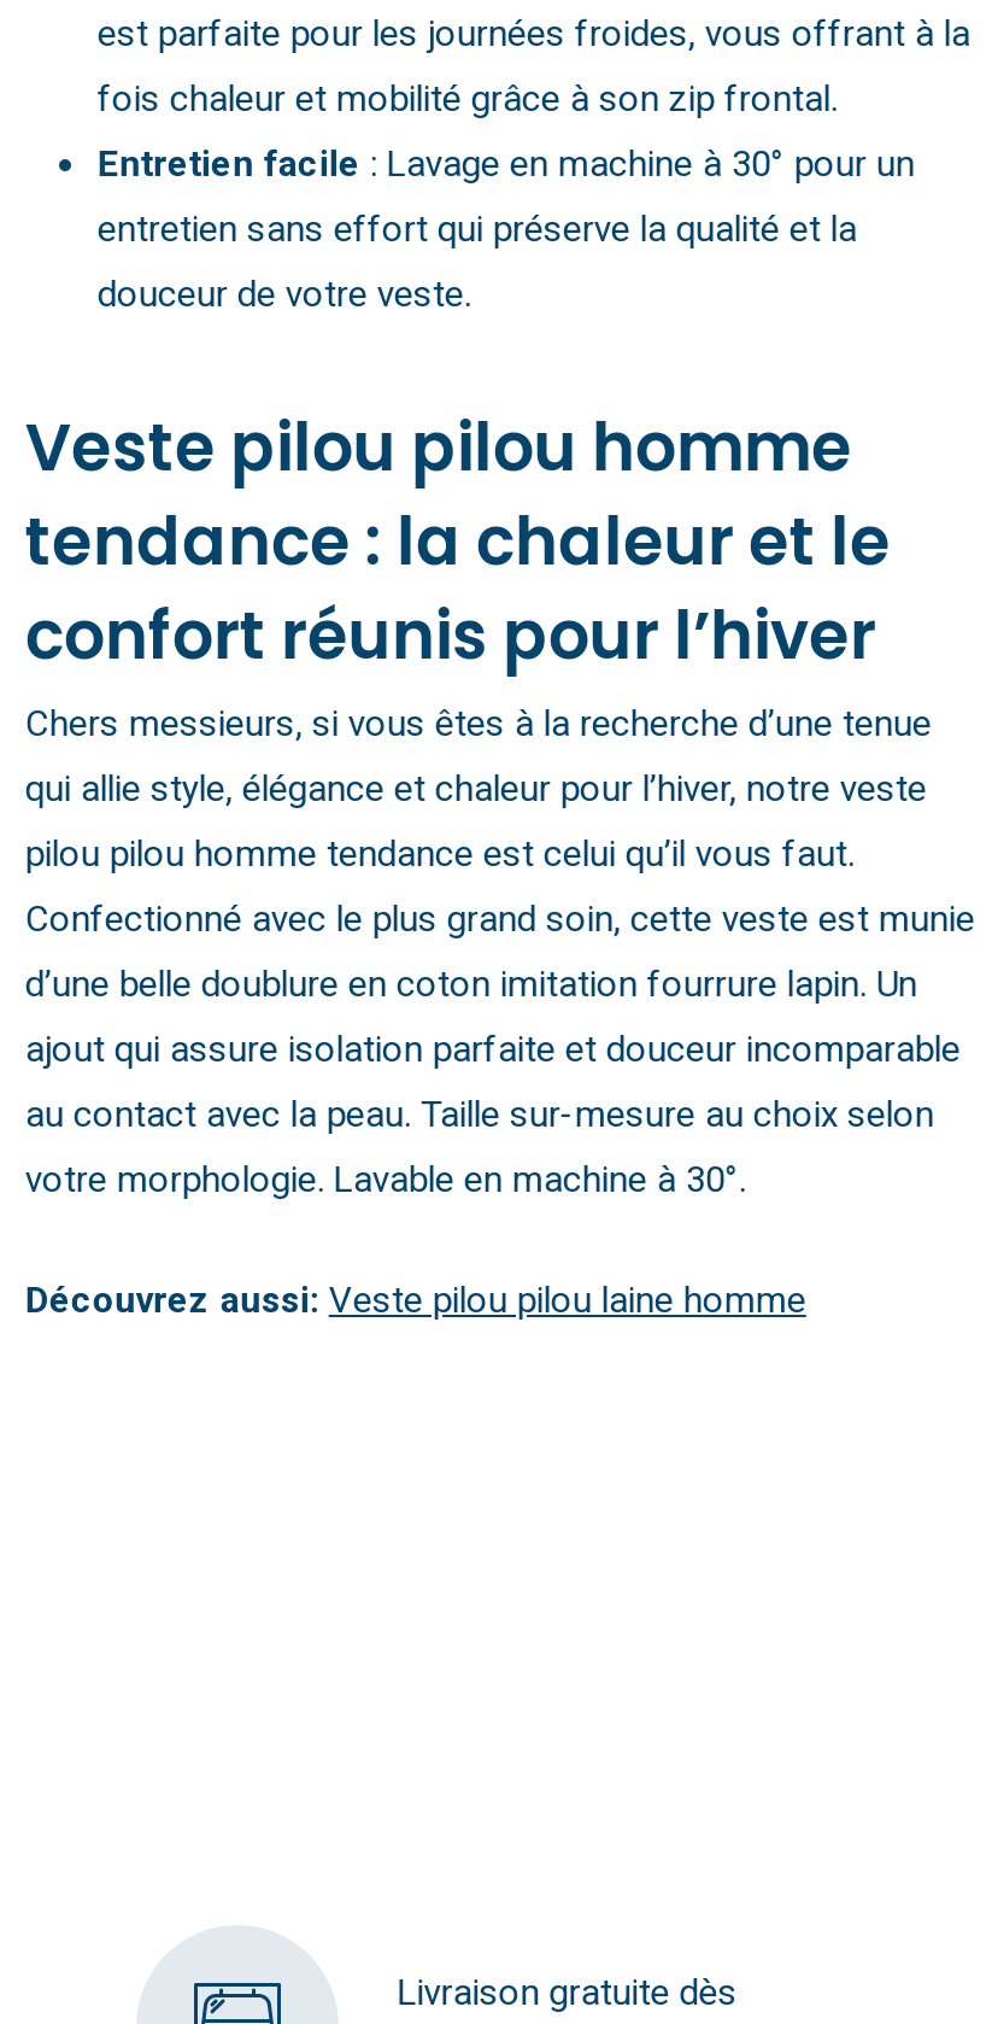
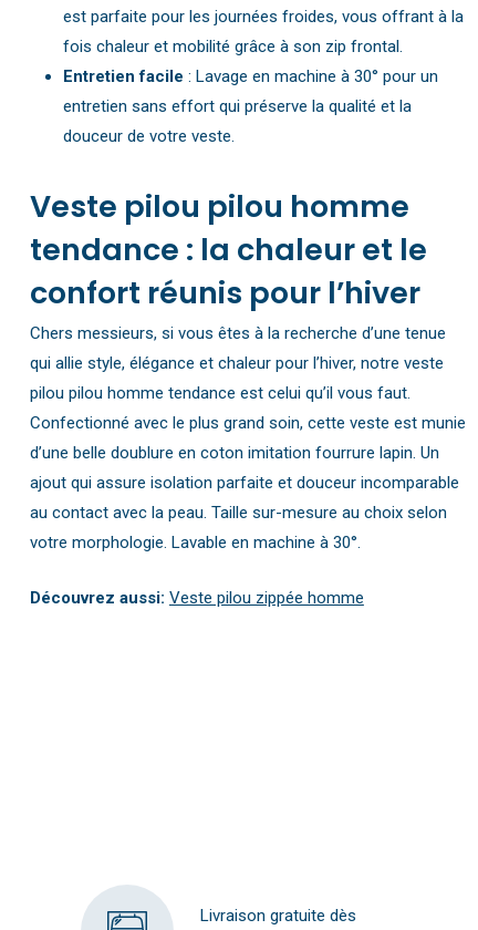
[25,1278,806,1321] Découvrez aussi: Veste pilou pilou laine homme -> [30,588,364,607] Découvrez aussi: Veste pilou zippée homme

